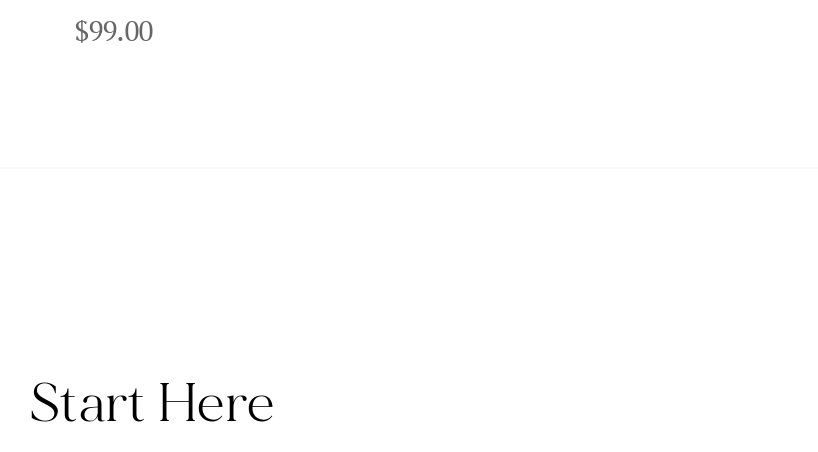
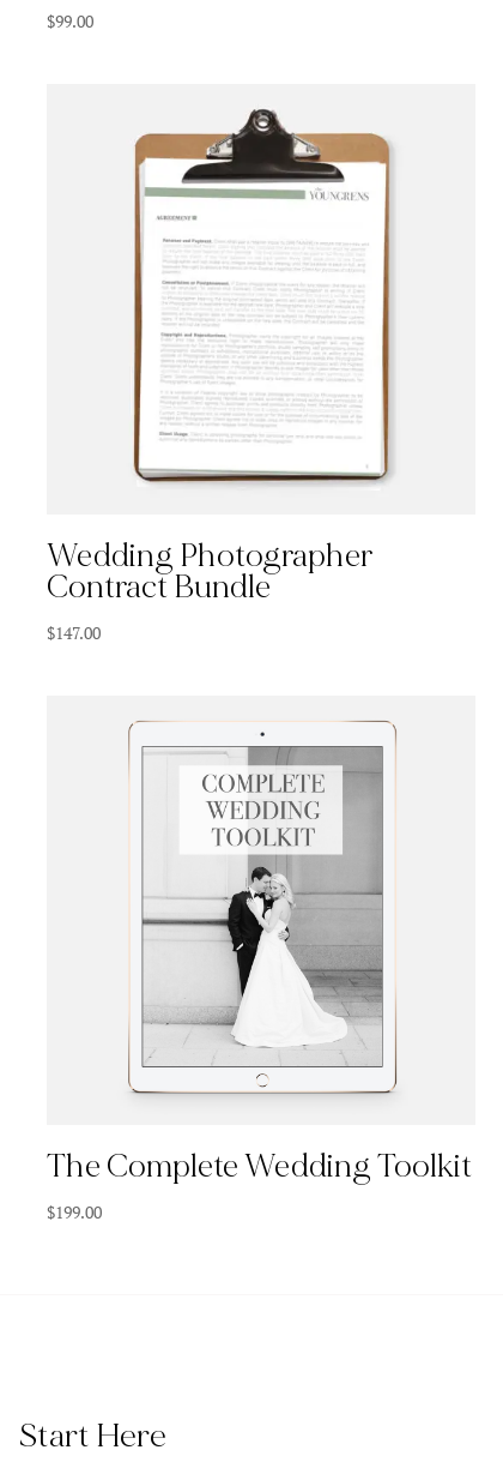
none -> [46,537,372,644] Wedding Photographer | Contract Bundle | $147.00
none -> [46,720,472,1224] [image] | The Complete Wedding Toolkit | $199.00
none -> [132,108,396,488] [image]

